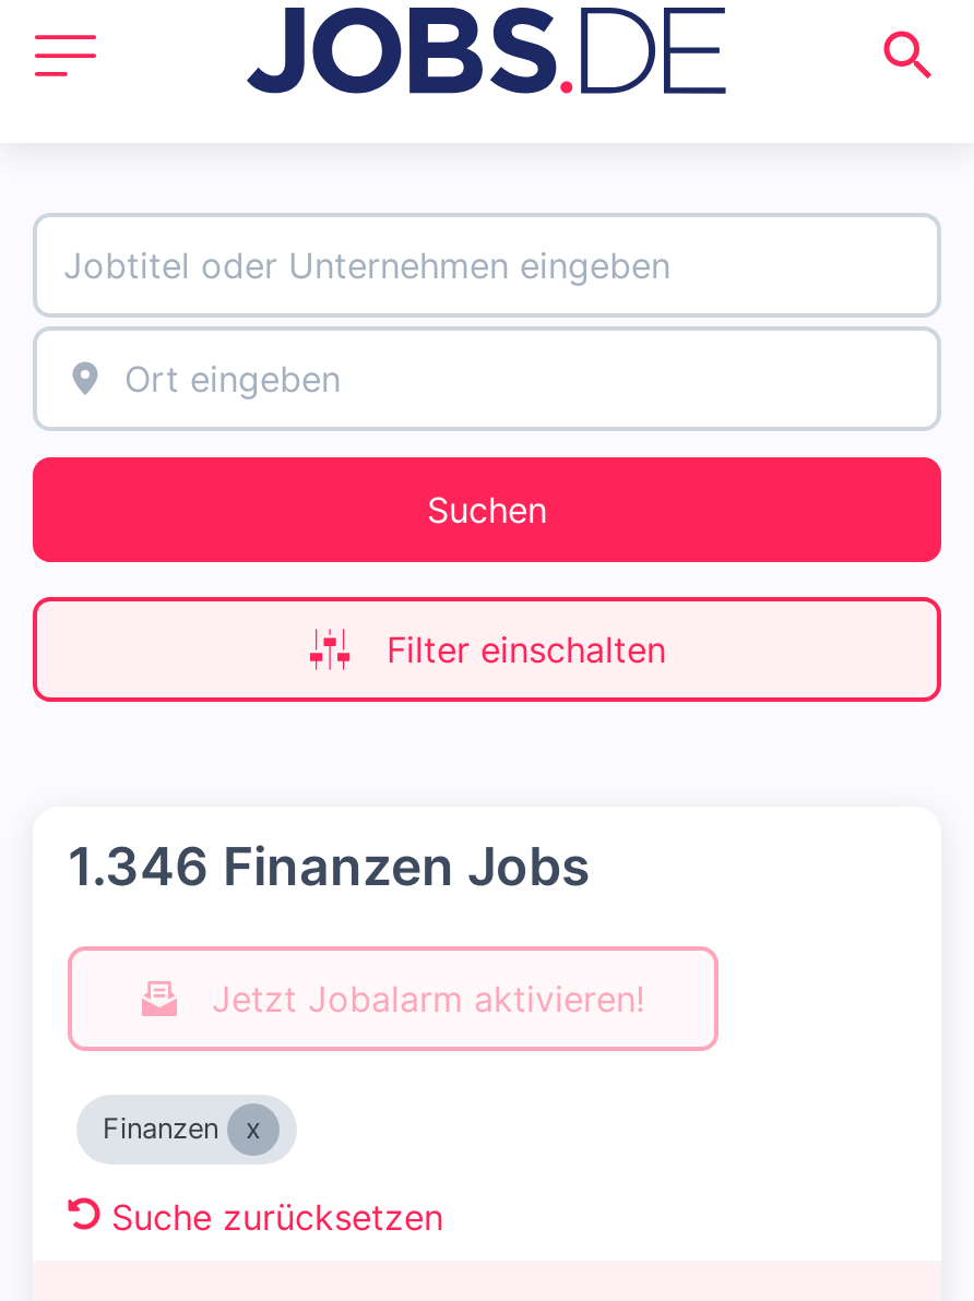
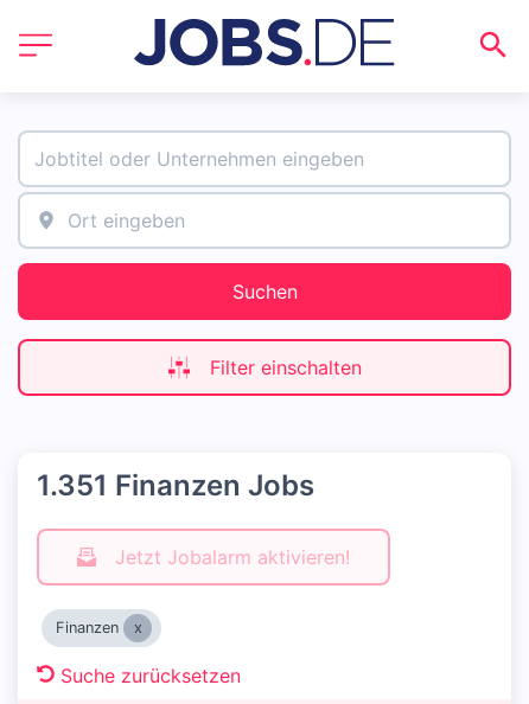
[68,835,590,898] 1.346 Finanzen Jobs -> [37,468,314,503] 1.351 Finanzen Jobs

